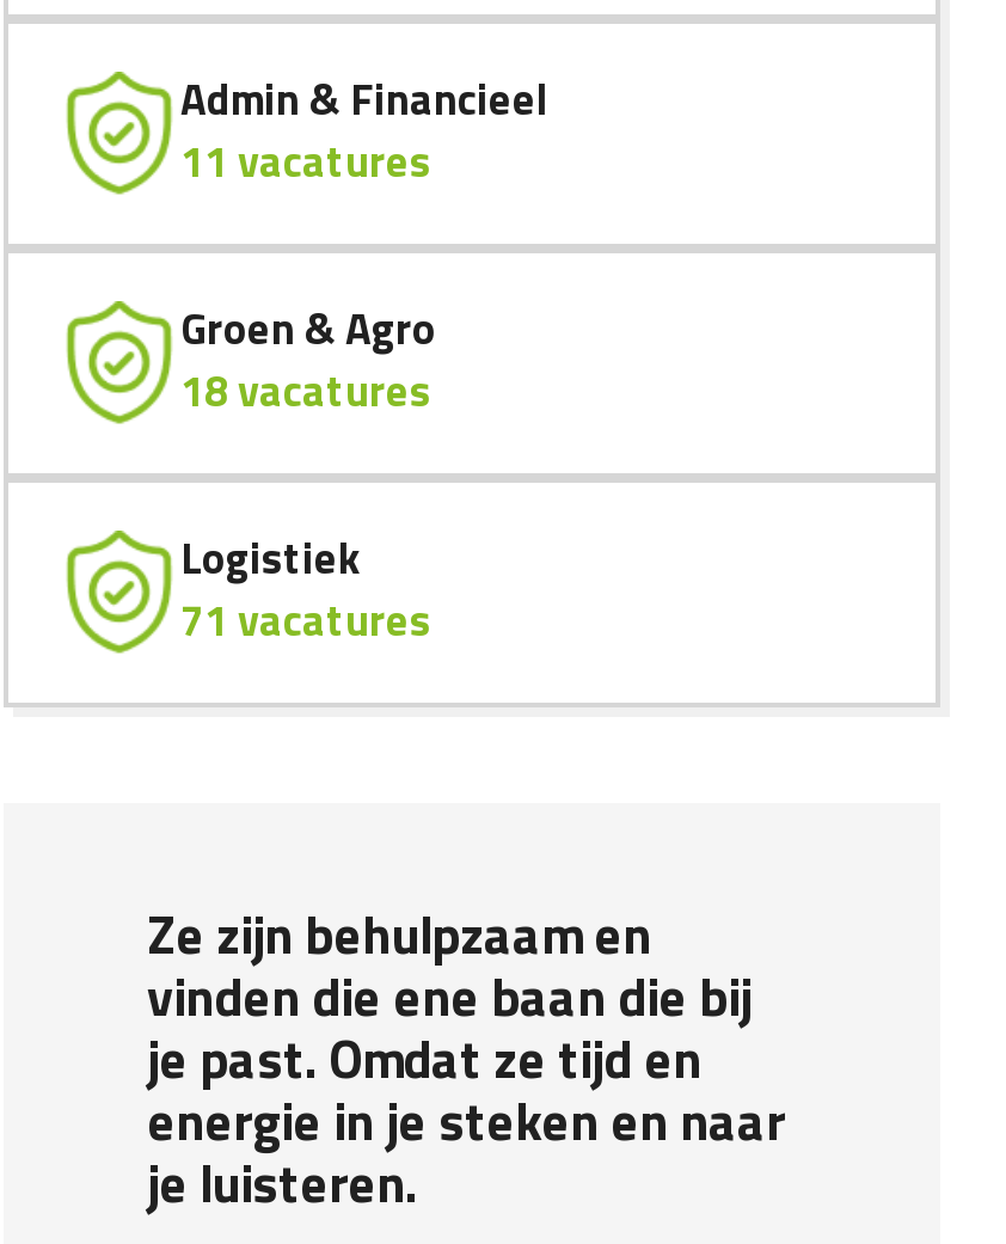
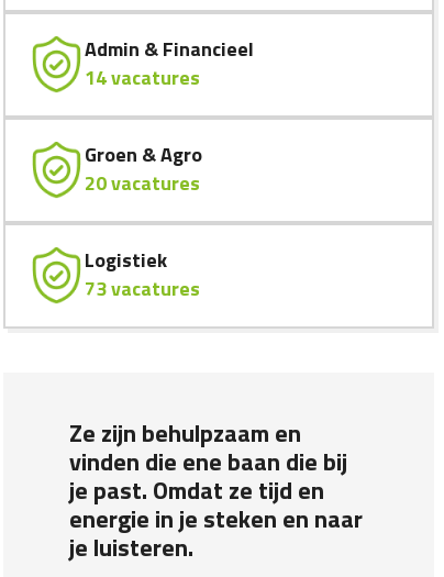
[180,129,431,194] 11 vacatures -> [85,63,200,92] 14 vacatures
[180,359,431,423] 18 vacatures -> [85,168,200,198] 20 vacatures
[180,588,431,652] 71 vacatures -> [85,274,200,303] 73 vacatures

